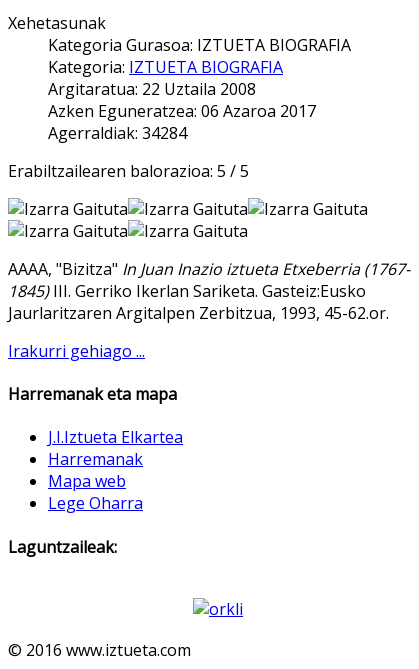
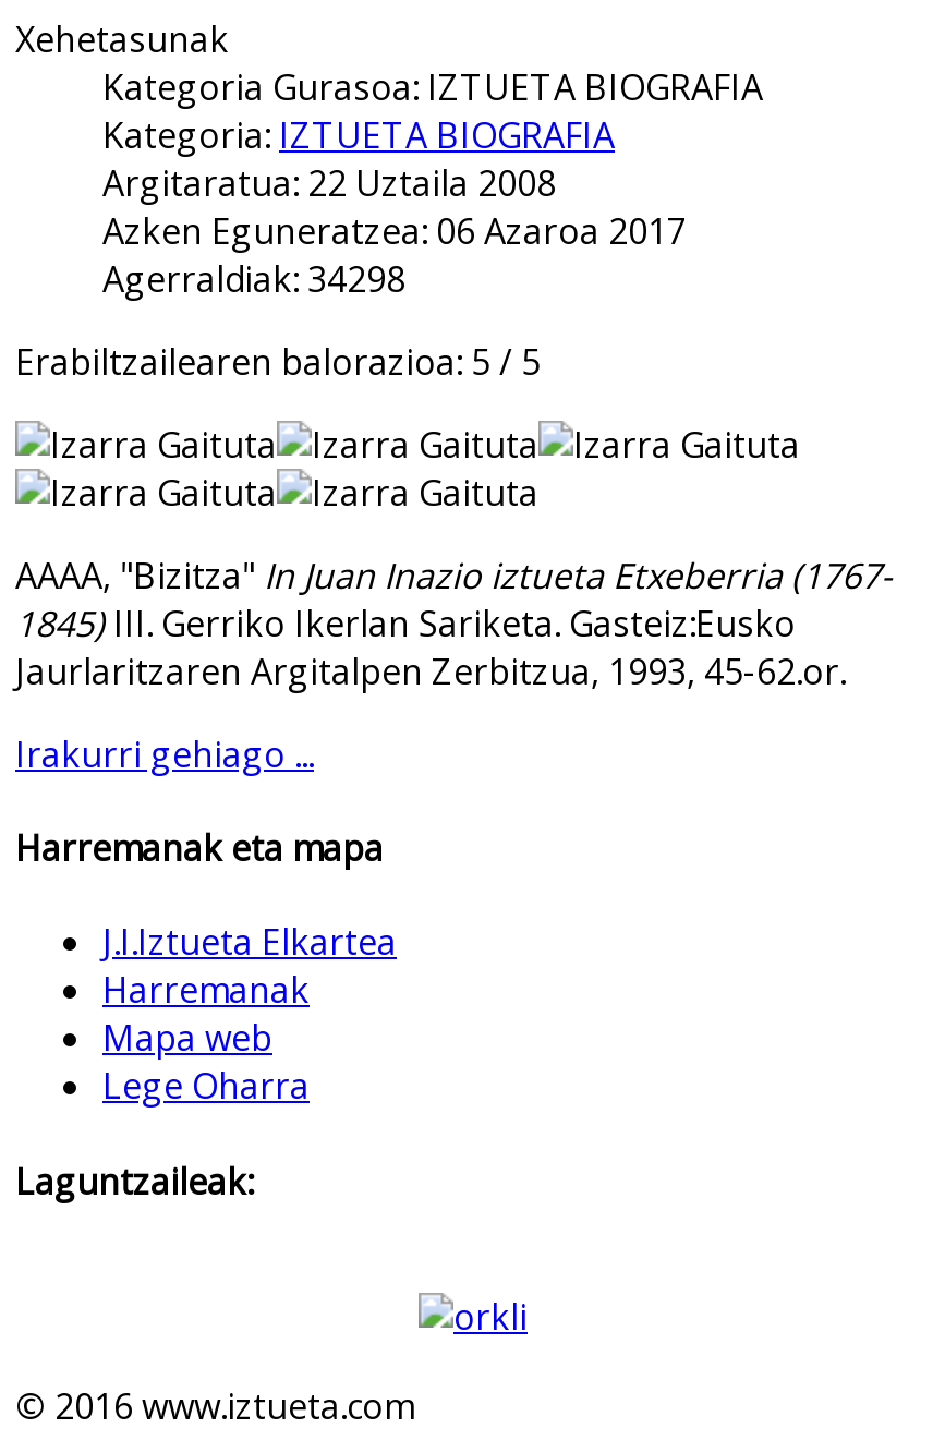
[48,122,187,144] Agerraldiak: 34284 -> [102,254,405,302] Agerraldiak: 34298

